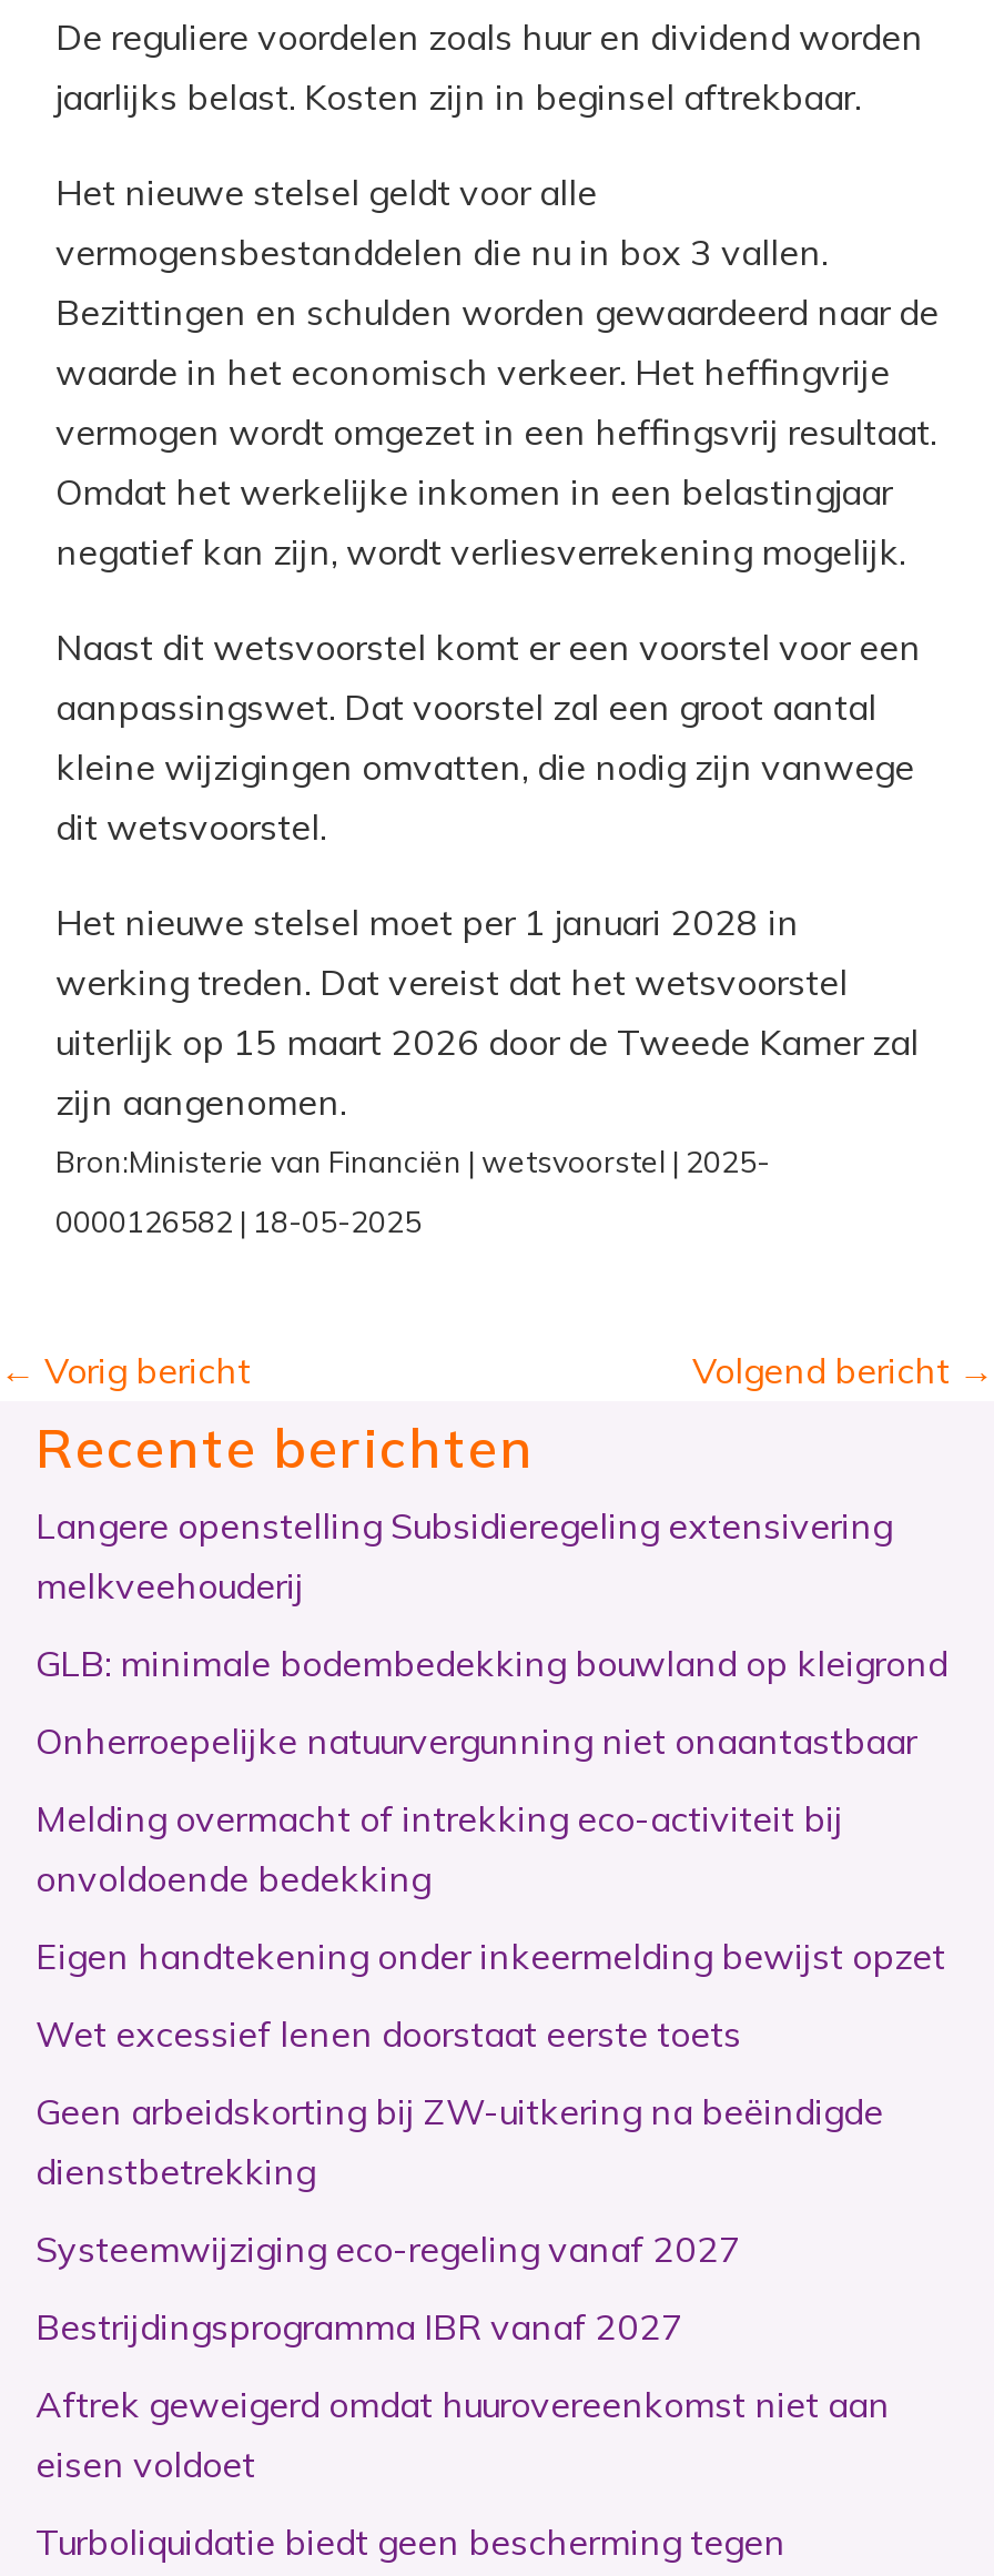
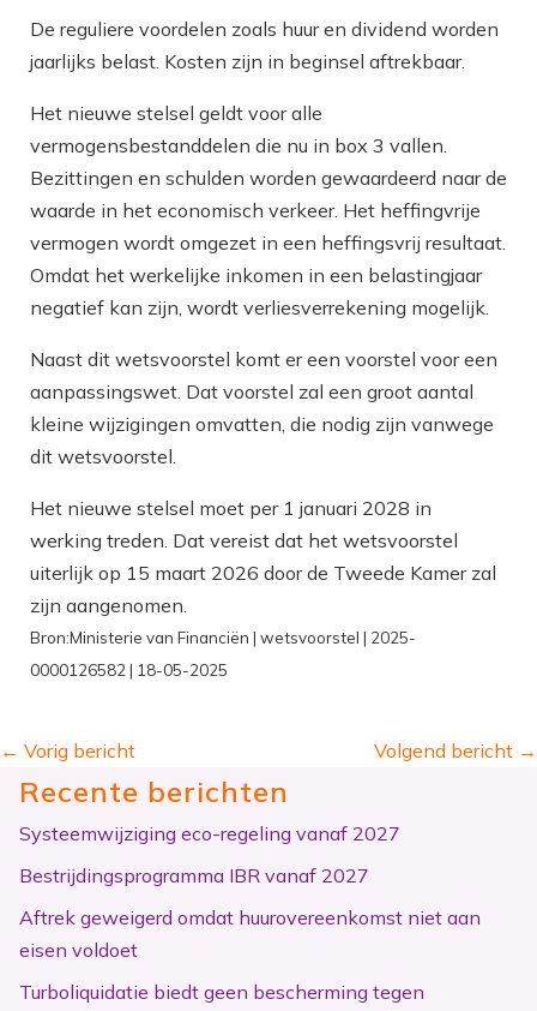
[35,1503,947,2193] Langere openstelling Subsidieregeling extensivering | melkveehouderij | GLB: minimale bodembedekking bouwland op kleigrond | Onherroepelijke natuurvergunning niet onaantastbaar | Melding overmacht of intrekking eco-activiteit bij | onvoldoende bedekking | Eigen handtekening onder inkeermelding bewijst opzet | Wet excessief lenen doorstaat eerste toets | Geen arbeidskorting bij ZW-uitkering na beëindigde | dienstbetrekking -> none

